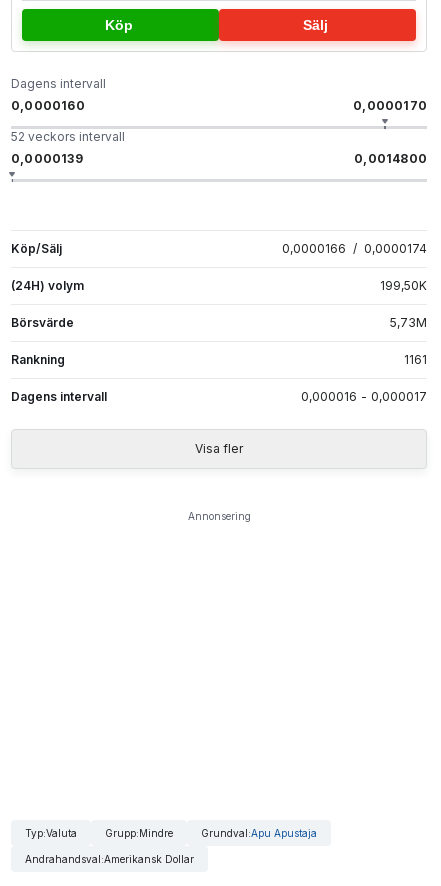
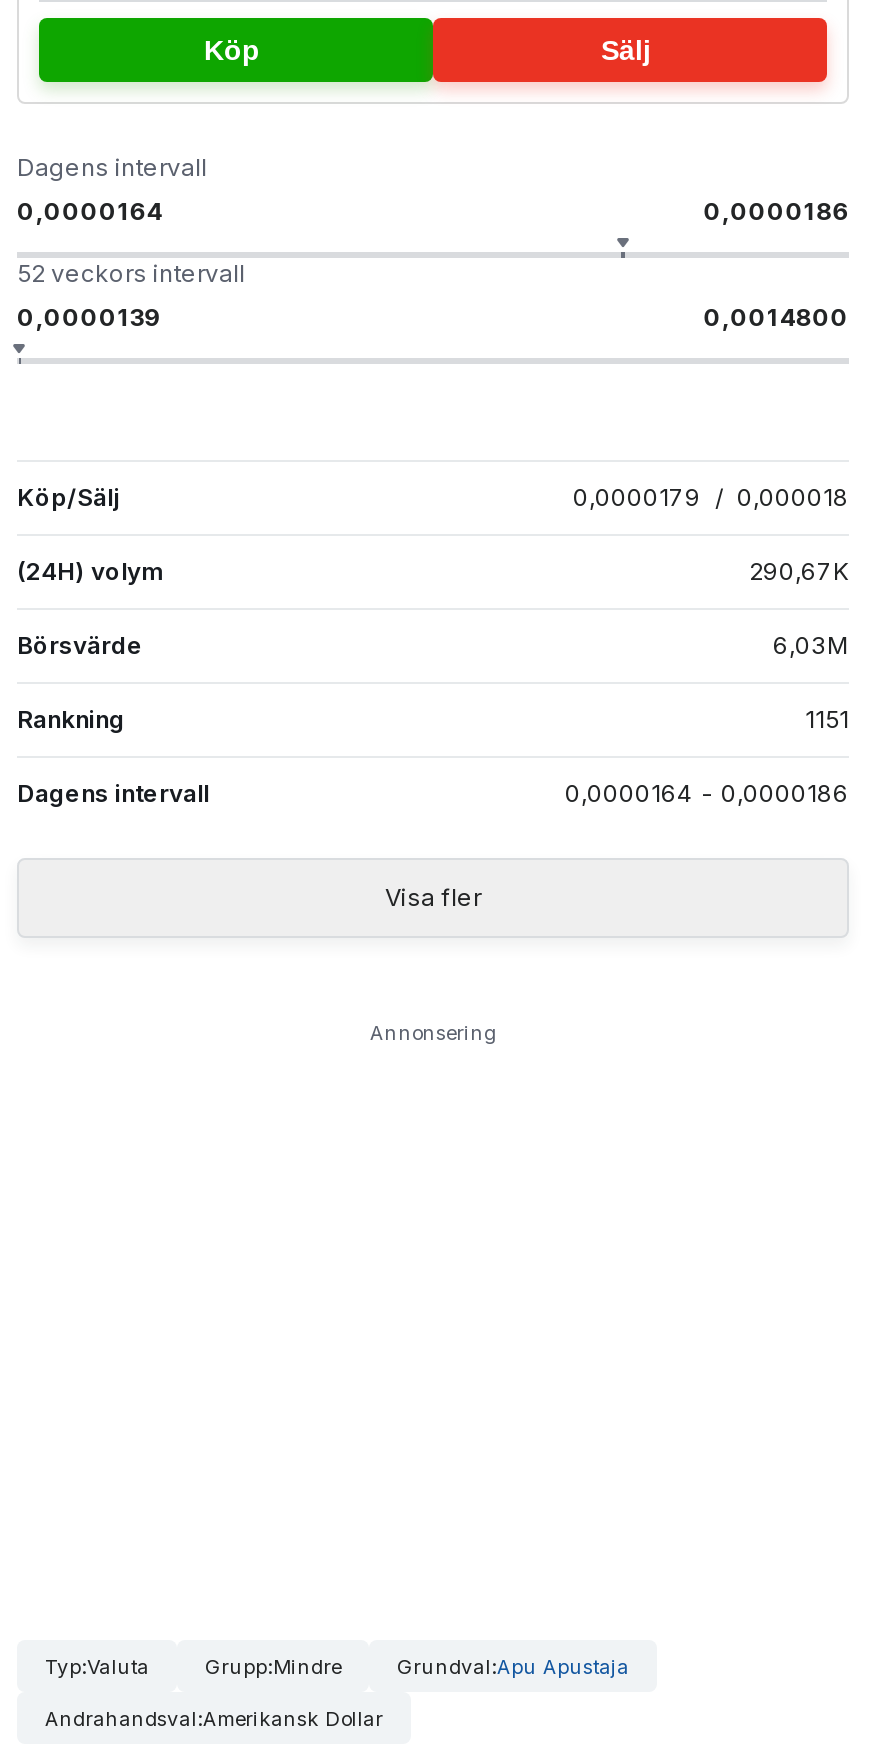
[11,98,85,113] 0,0000160 -> [17,196,163,226] 0,0000164
[353,98,427,113] 0,0000170 -> [703,196,849,226] 0,0000186
[282,241,427,256] 0,0000166 / 0,0000174 -> [573,482,849,512] 0,0000179 / 0,000018
[380,278,427,293] 199,50 K -> [749,556,849,586] 290,67 K
[390,315,427,330] 5,73M -> [773,630,849,660] 6,03M
[404,352,427,367] 1161 -> [805,704,849,734] 1151
[301,389,427,404] 0,000016 - 0,000017 -> [565,778,849,808] 0,0000164 - 0,0000186

